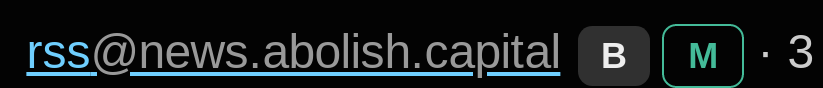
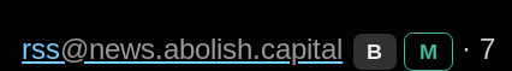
[26,24,814,78] rss@news.abolish.capital B M · 3 -> [22,32,495,65] rss@news.abolish.capital B M · 7

